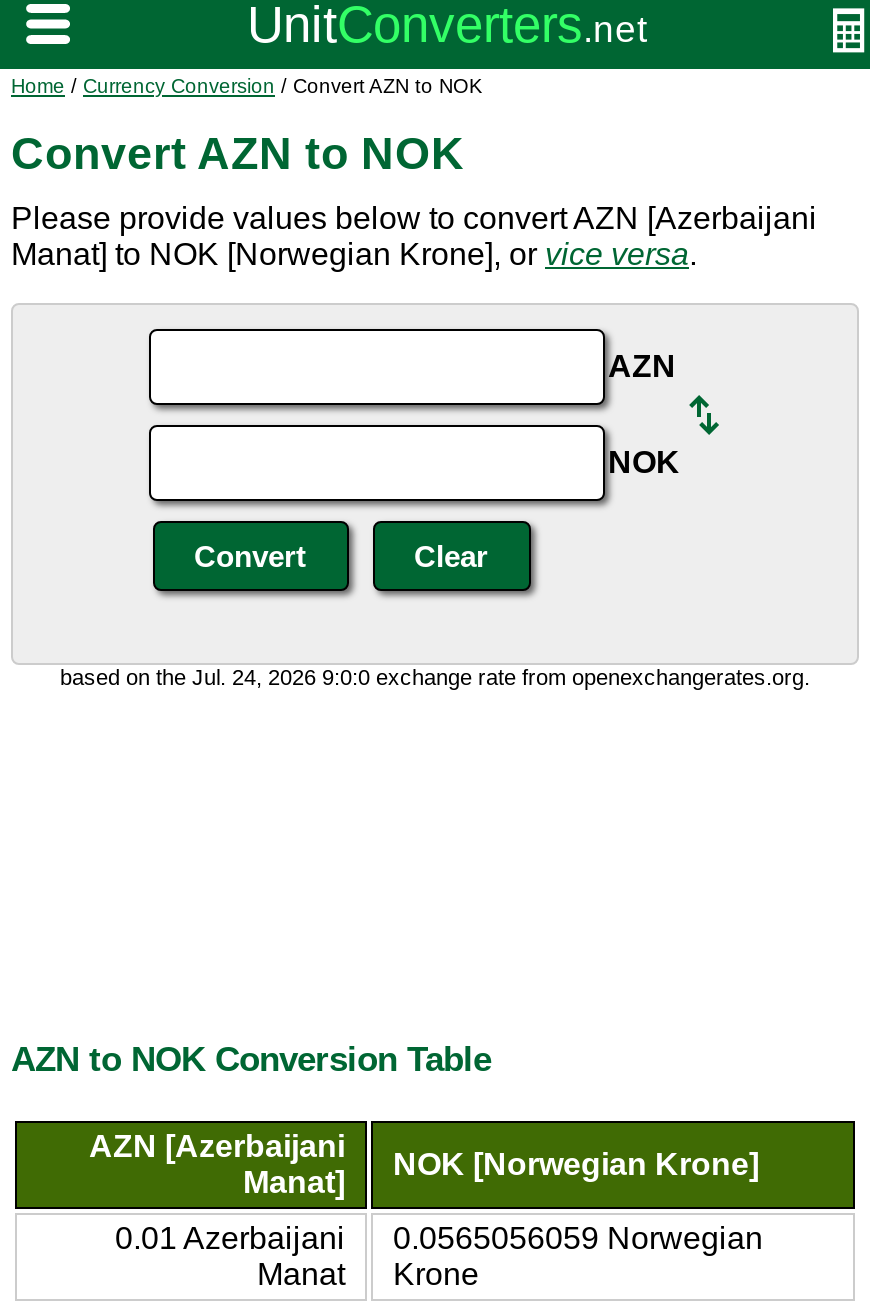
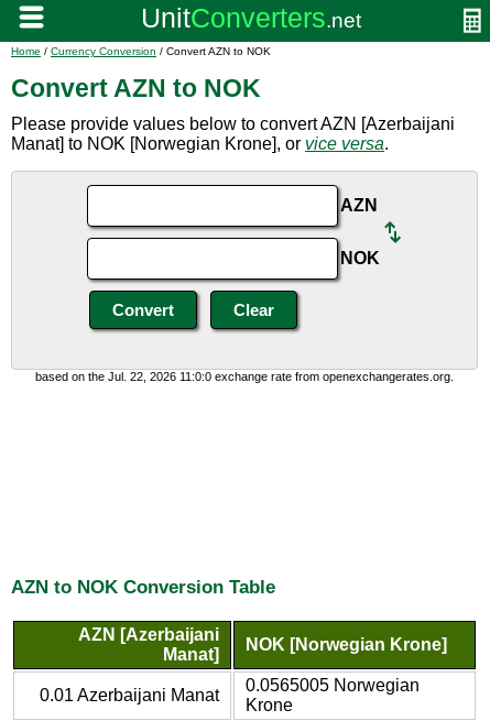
[60,665,810,689] based on the Jul. 24, 2026 9:0:0 exchange rate from openexchangerates.org. -> [35,370,454,383] based on the Jul. 22, 2026 11:0:0 exchange rate from openexchangerates.org.
[393,1220,763,1254] 0.0565056059 Norwegian -> [246,676,420,694] 0.0565005 Norwegian

